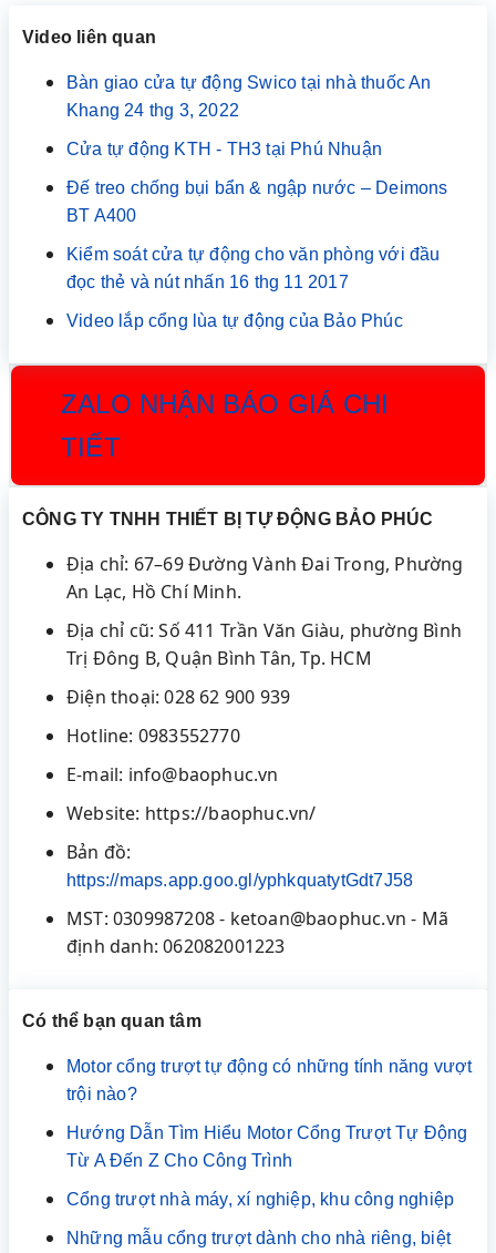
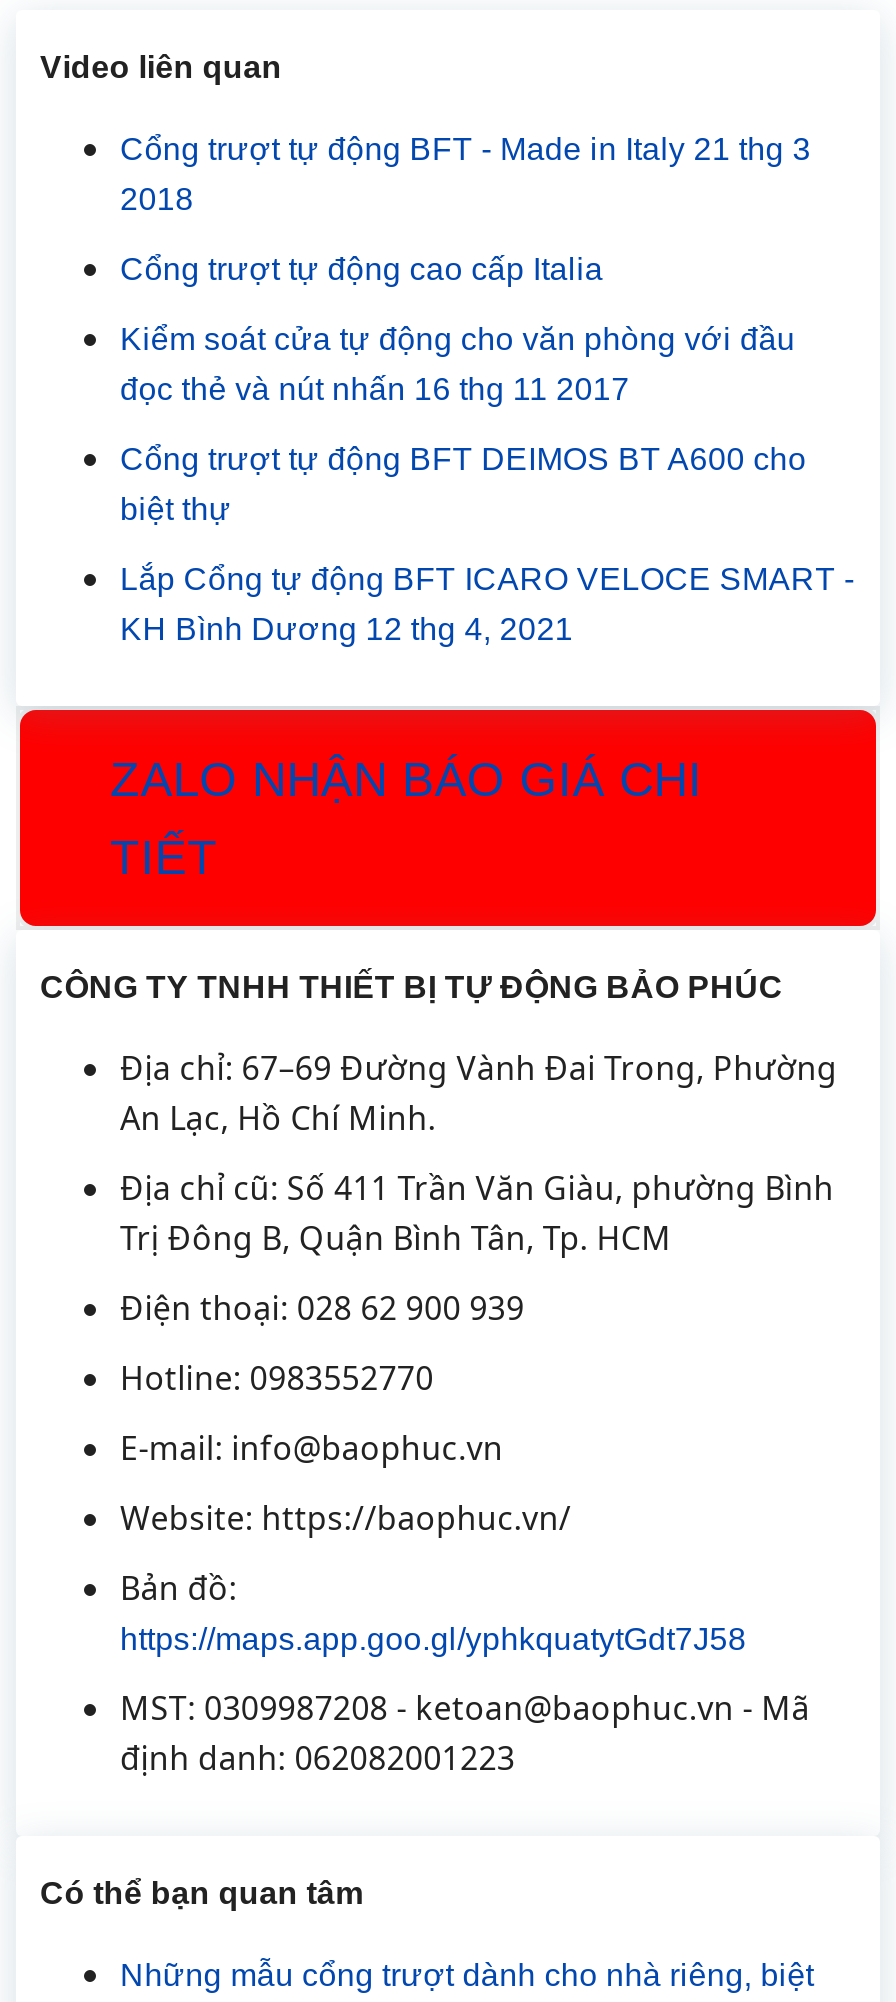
[66,73,448,225] Bàn giao cửa tự động Swico tại nhà thuốc An | Khang 24 thg 3, 2022 | Cửa tự động KTH - TH3 tại Phú Nhuận | Đế treo chống bụi bẩn & ngập nước – Deimons | BT A400 -> [120,132,811,286] Cổng trượt tự động BFT - Made in Italy 21 thg 3 | 2018 | Cổng trượt tự động cao cấp Italia
[66,311,403,330] Video lắp cổng lùa tự động của Bảo Phúc -> [120,442,854,646] Cổng trượt tự động BFT DEIMOS BT A600 cho | biệt thự | Lắp Cổng tự động BFT ICARO VELOCE SMART - | KH Bình Dương 12 thg 4, 2021
moved [22,510,463,1030] -> [40,970,837,1910]: CÔNG TY TNHH THIẾT BỊ TỰ ĐỘNG BẢO PHÚC | Địa chỉ: 67–69 Đường Vành Đai Trong, Phường | An Lạc, Hồ Chí Minh. | ... | định danh: 062082001223 | Có thể bạn quan tâm
[66,1057,472,1209] Motor cổng trượt tự động có những tính năng vượt | trội nào? | Hướng Dẫn Tìm Hiểu Motor Cổng Trượt Tự Động | Từ A Đến Z Cho Công Trình | Cổng trượt nhà máy, xí nghiệp, khu công nghiệp -> none

